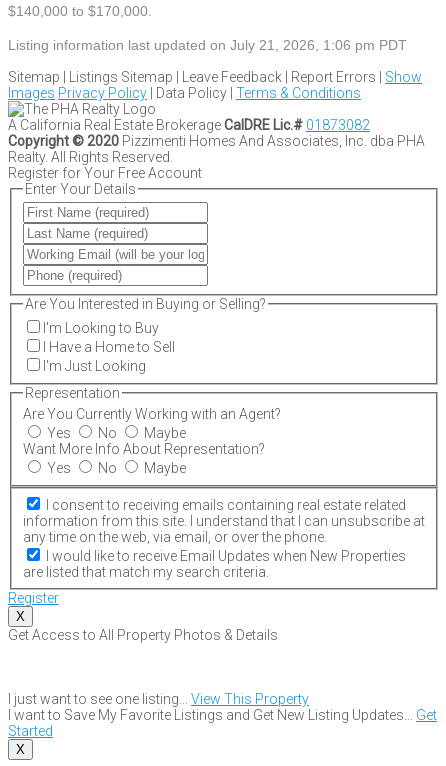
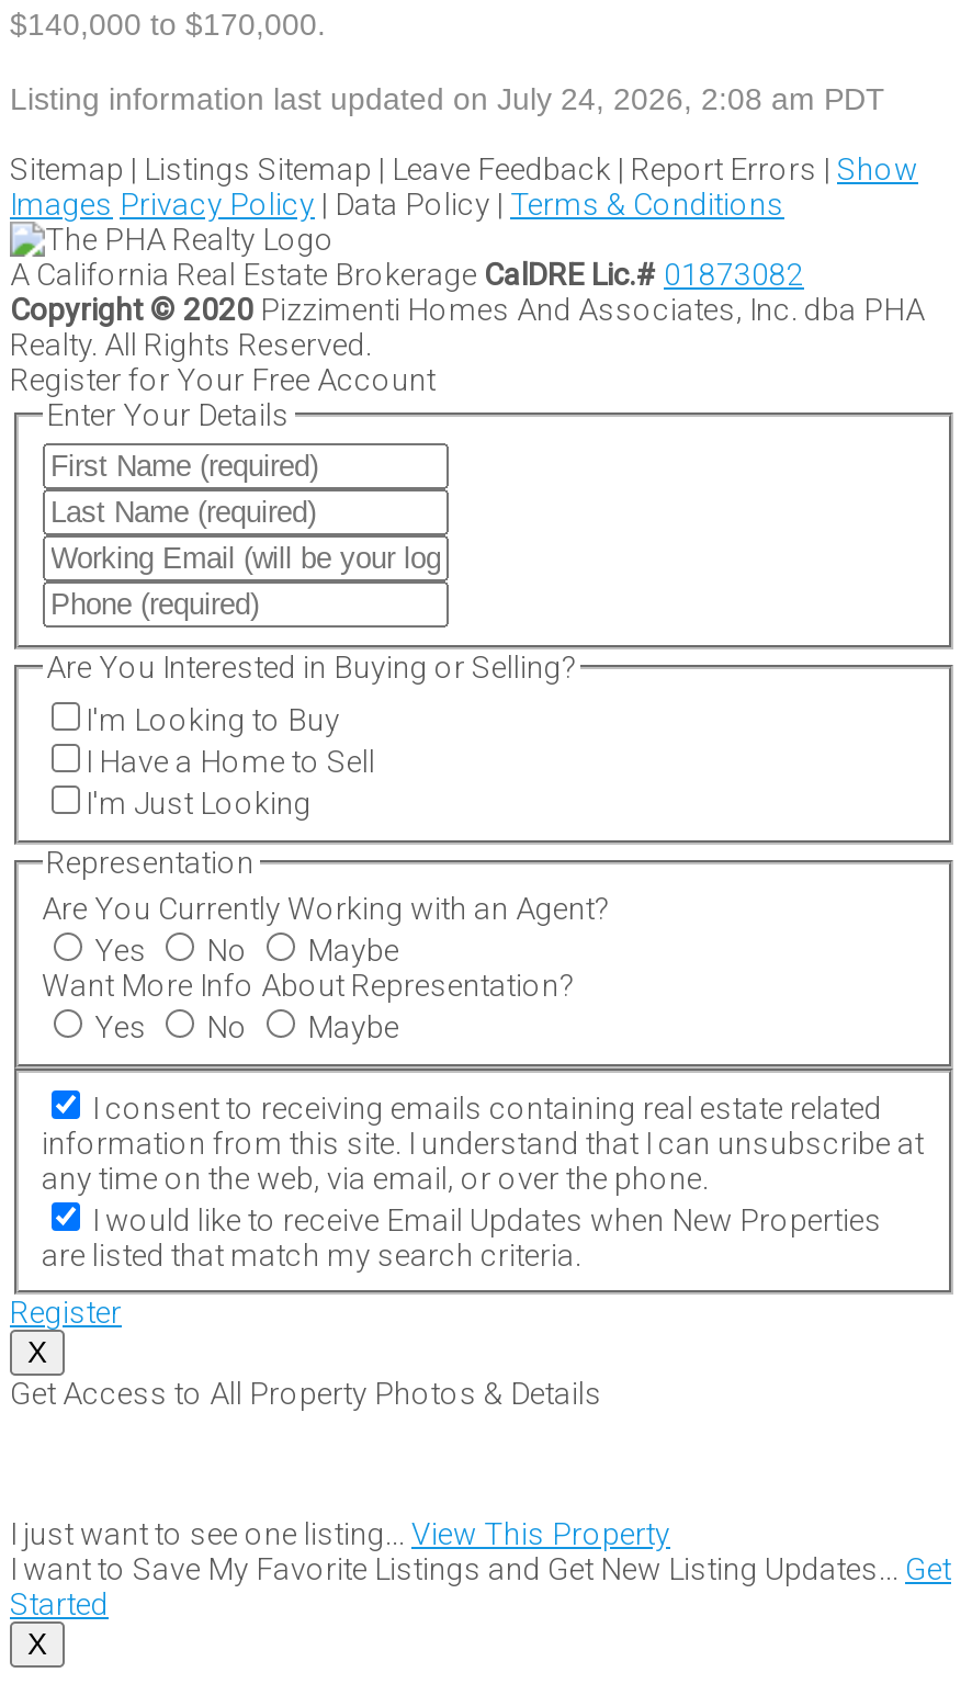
[8,37,407,53] Listing information last updated on July 21, 2026, 1:06 pm PDT -> [10,81,885,116] Listing information last updated on July 24, 2026, 2:08 am PDT

